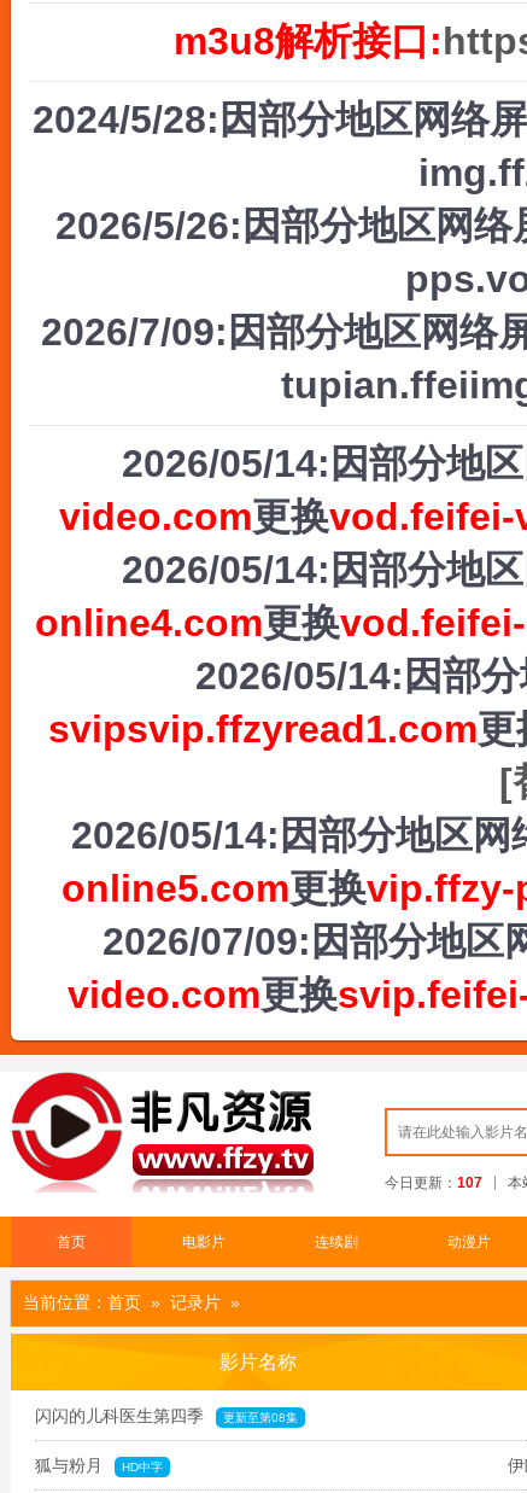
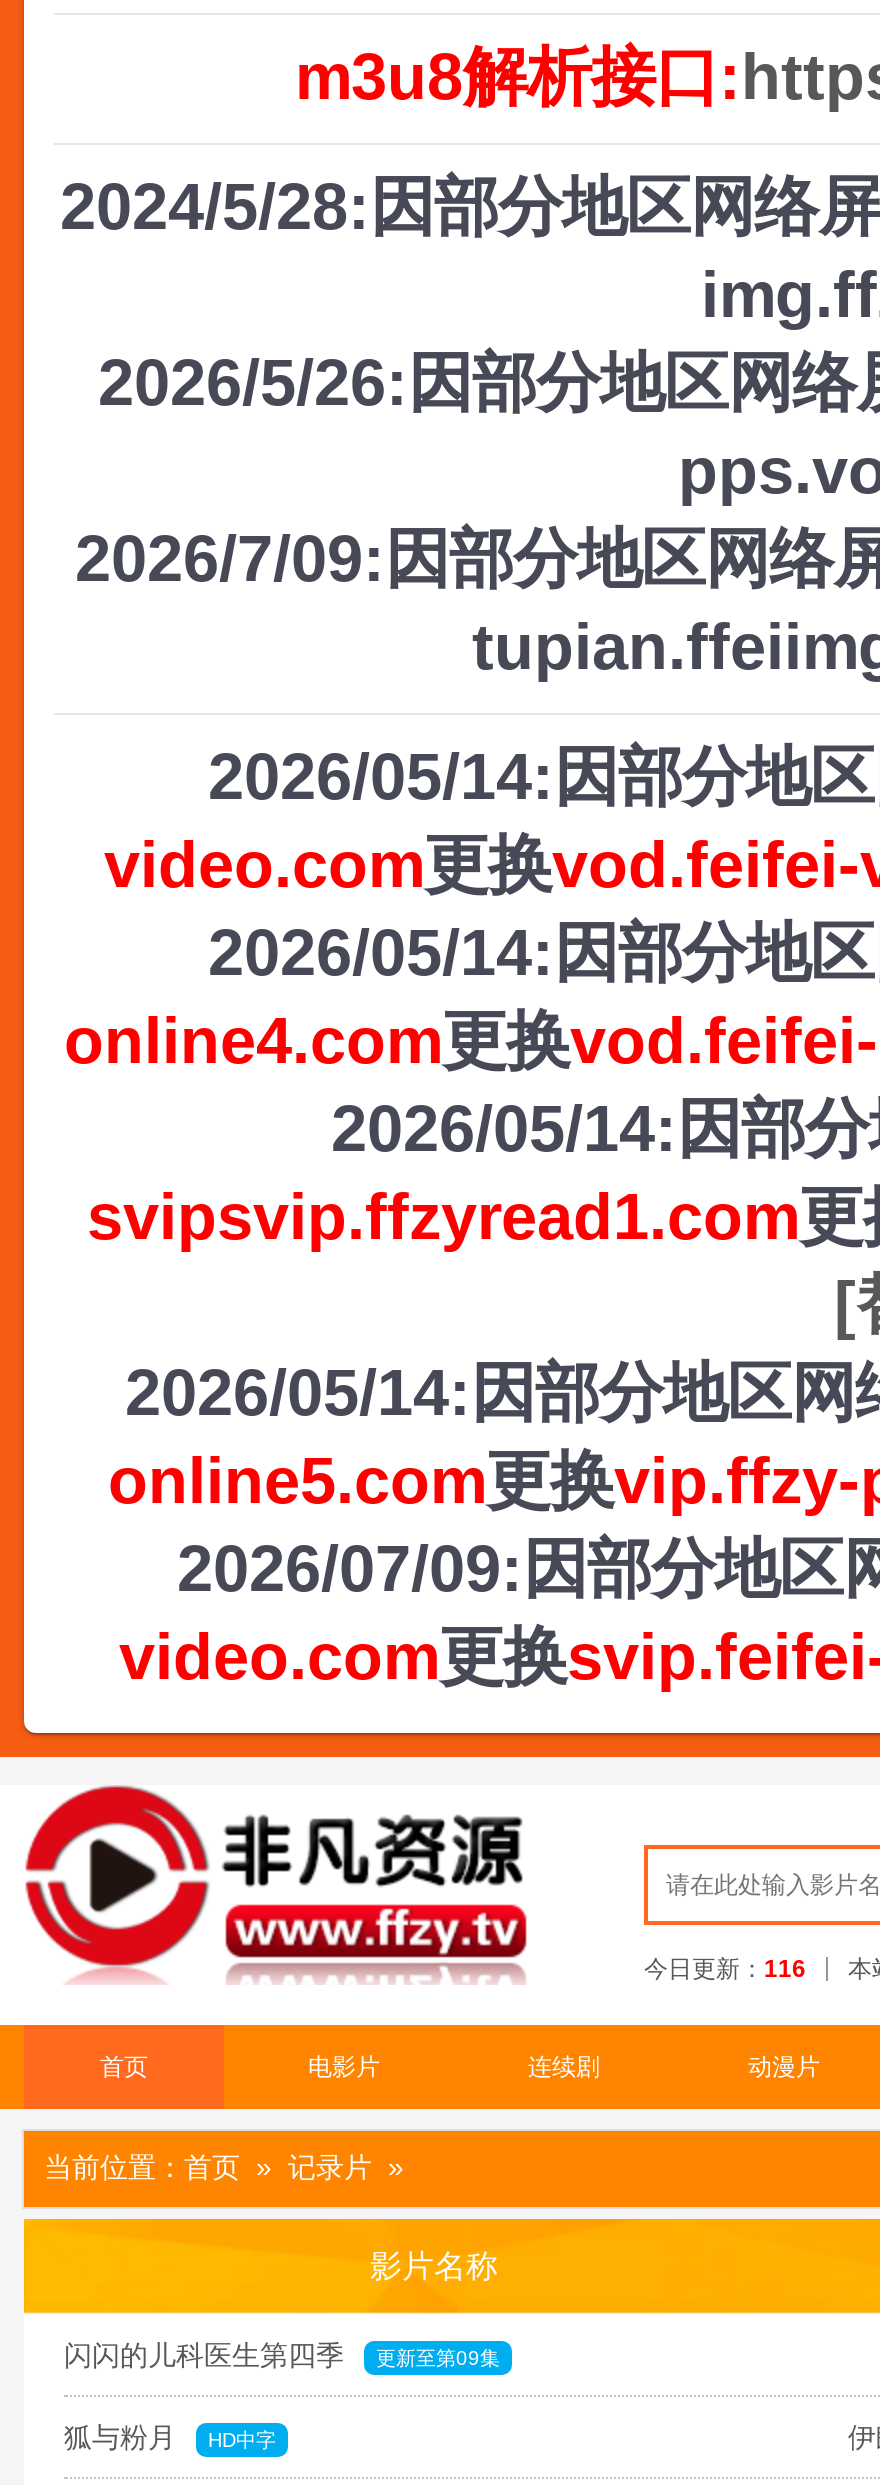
[385,1174,482,1191] 今日更新：107 -> [644,1955,806,1983] 今日更新：116
[35,1406,298,1425] 闪闪的儿科医生第四季 更新至第08集 -> [64,2339,500,2371] 闪闪的儿科医生第四季 更新至第09集

